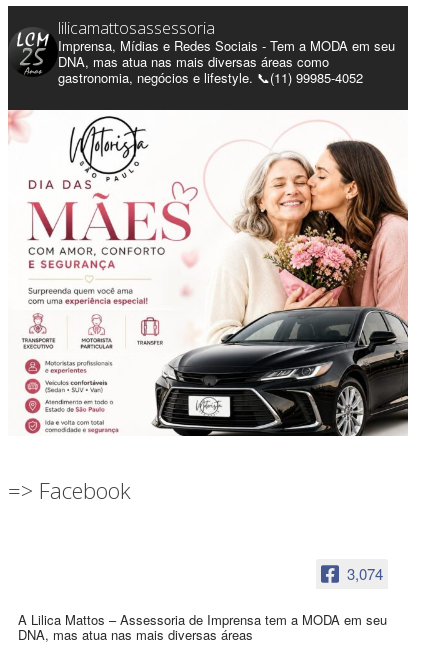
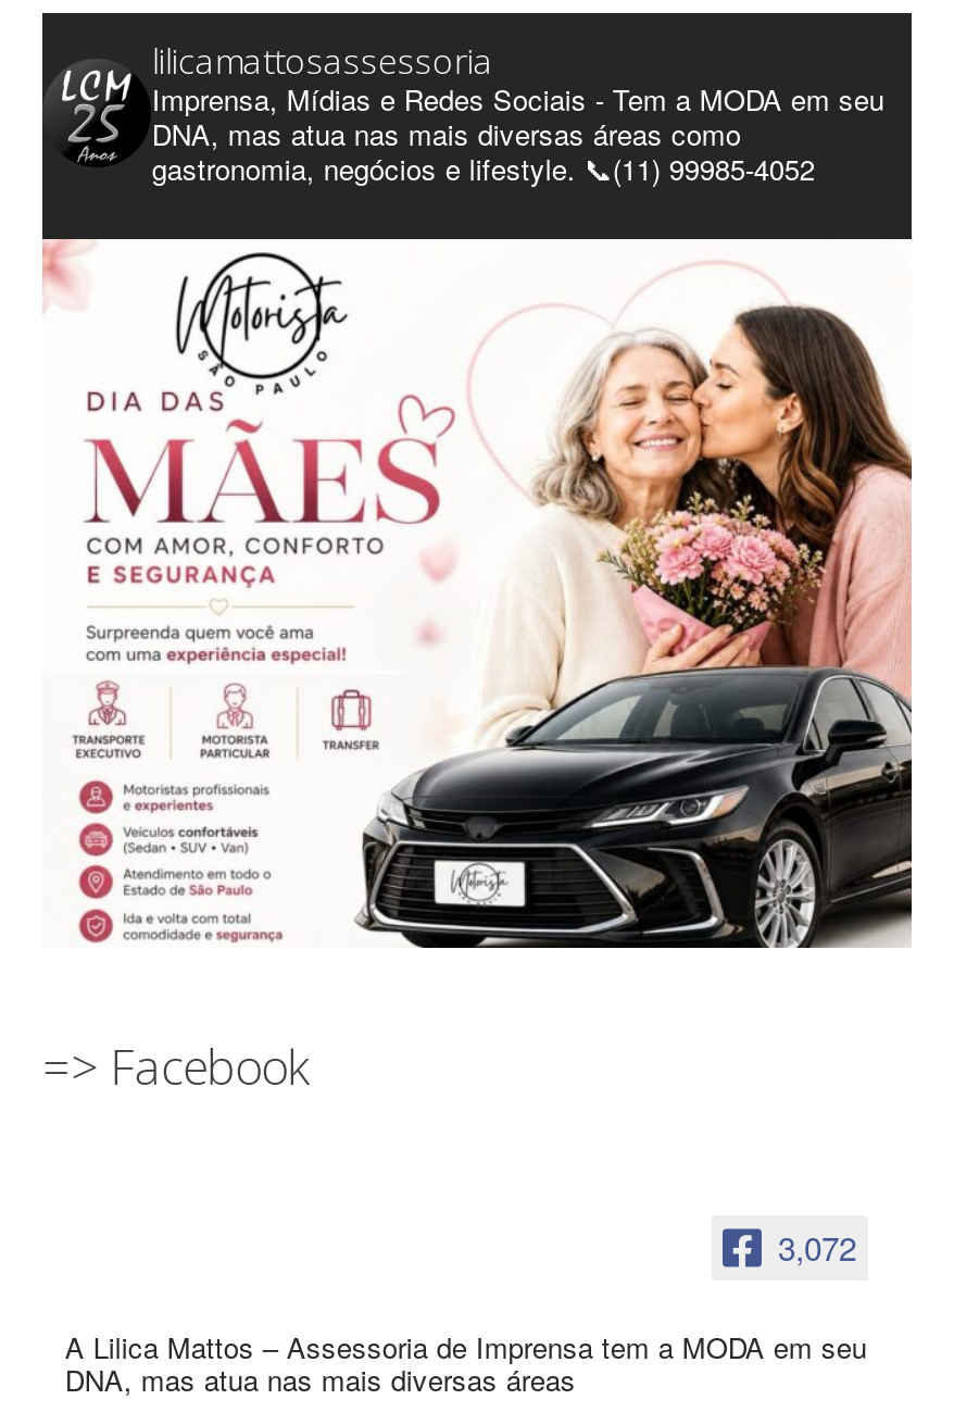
[346,563,382,584] 3,074 -> [778,1223,856,1269] 3,072

